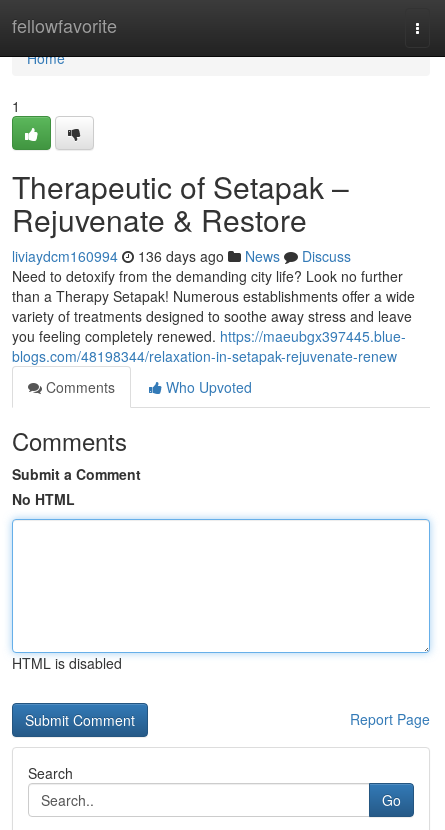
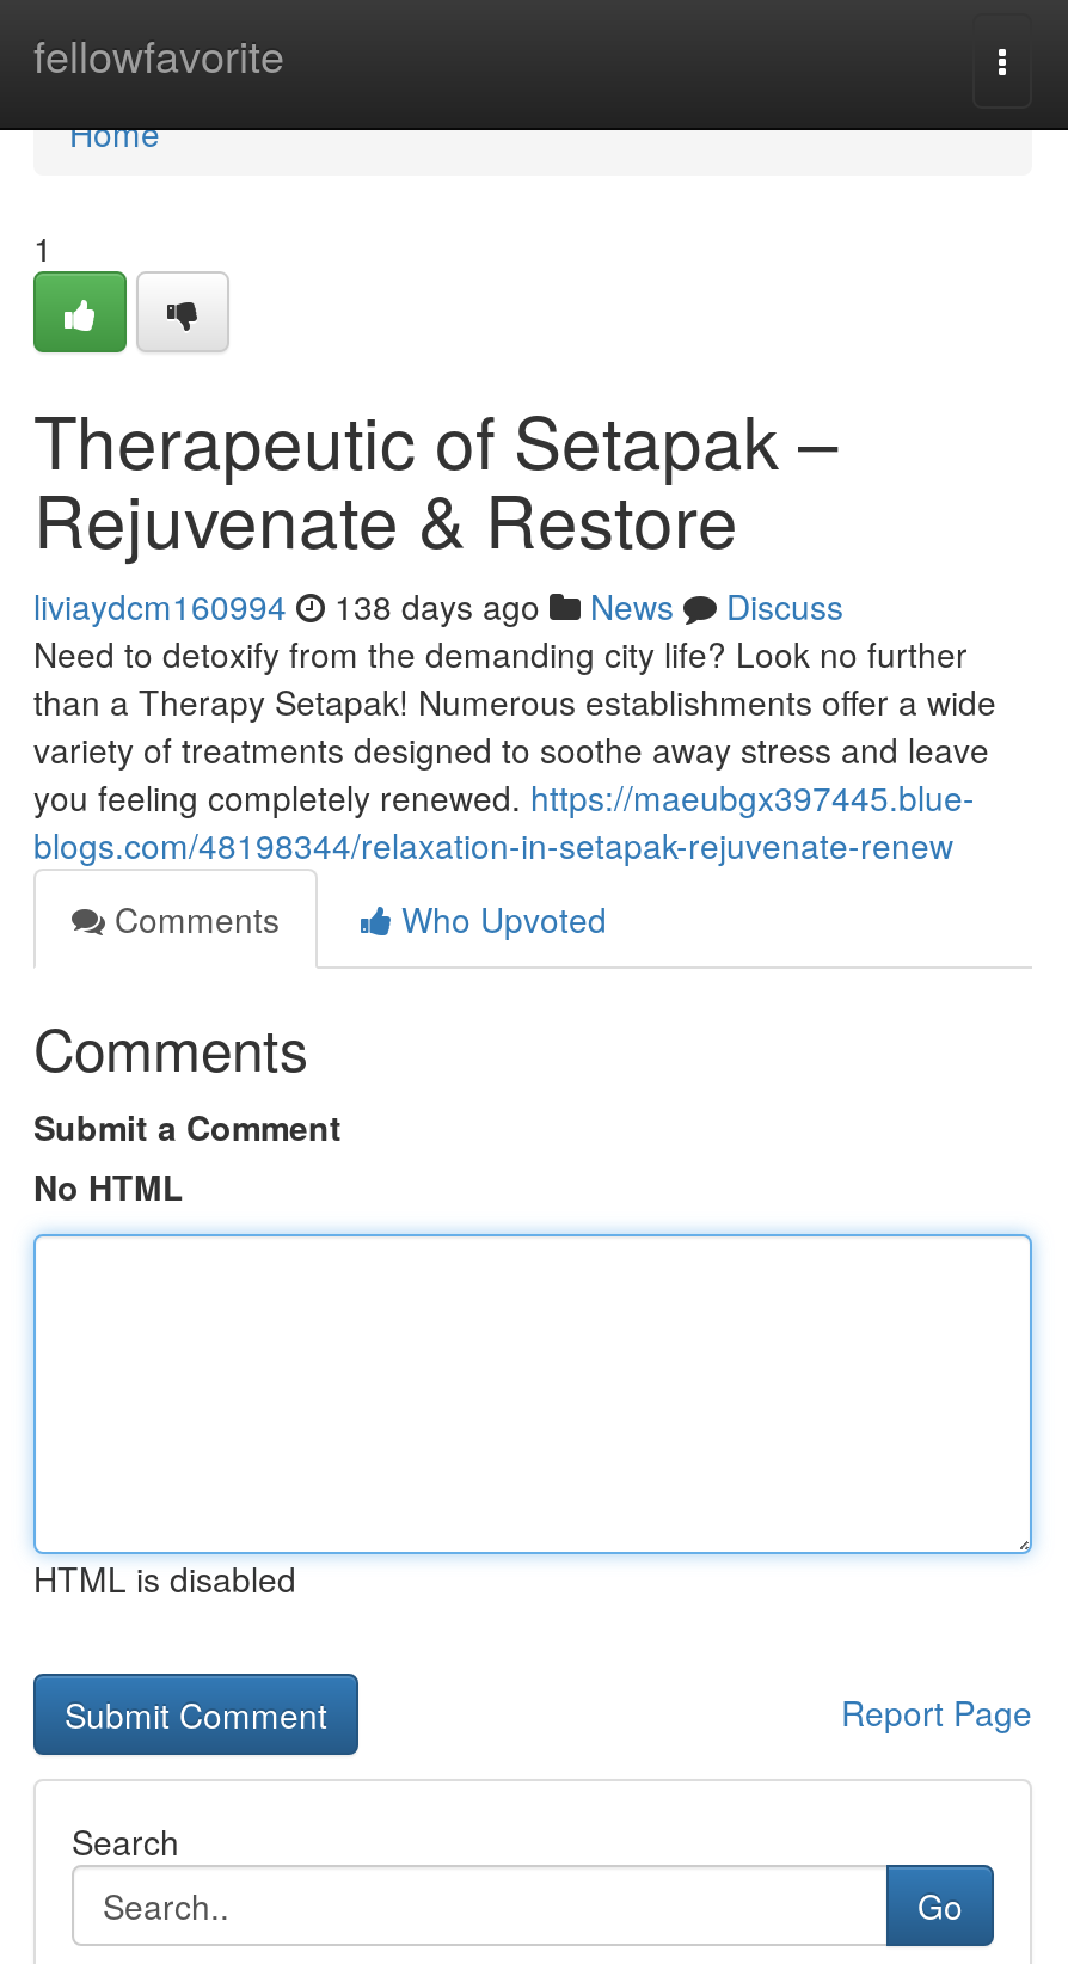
[12,246,351,266] liviaydcm160994 136 days ago News Discuss -> [33,582,843,630] liviaydcm160994 138 days ago News Discuss

